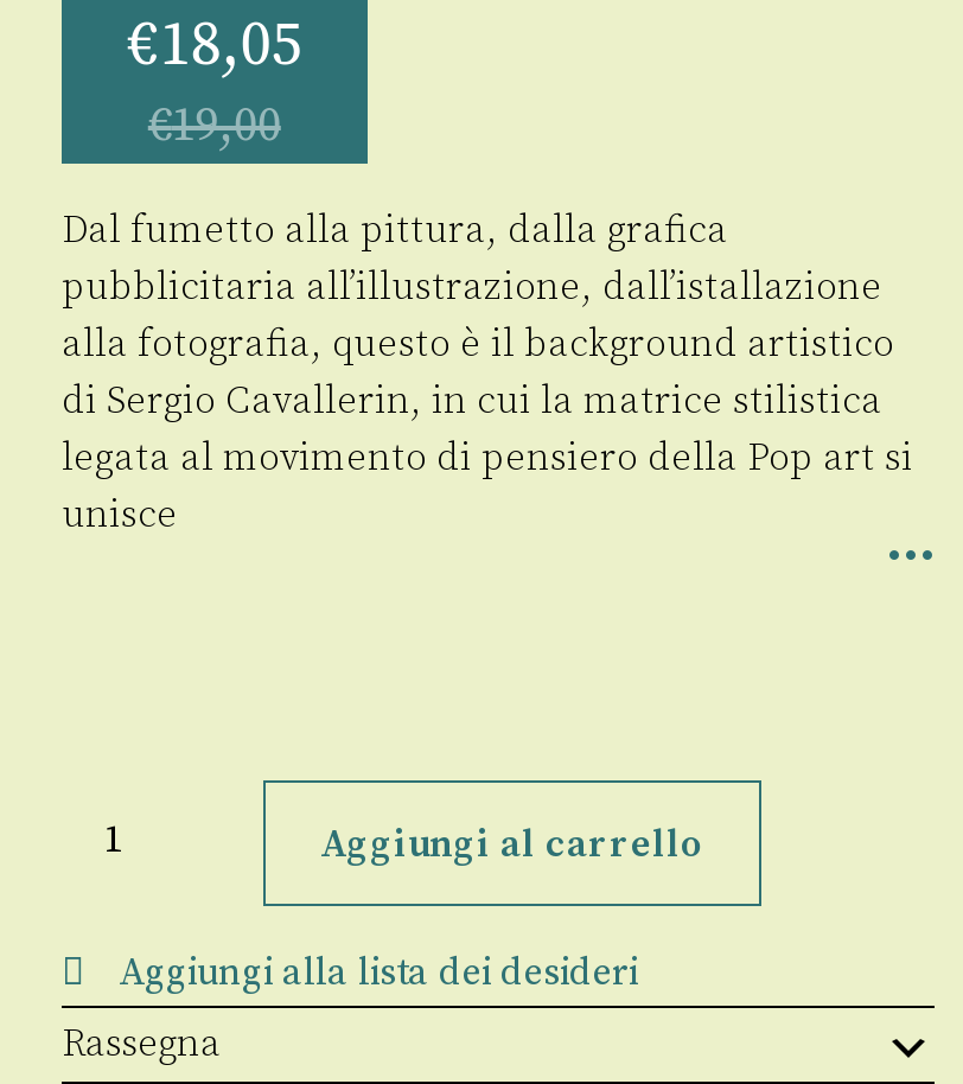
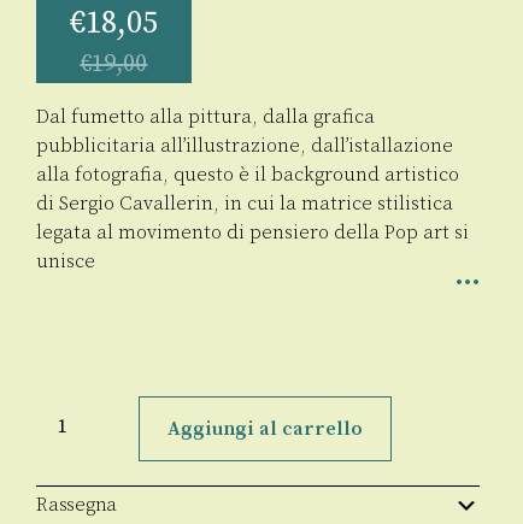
[119,950,638,997] Aggiungi alla lista dei desideri -> none

